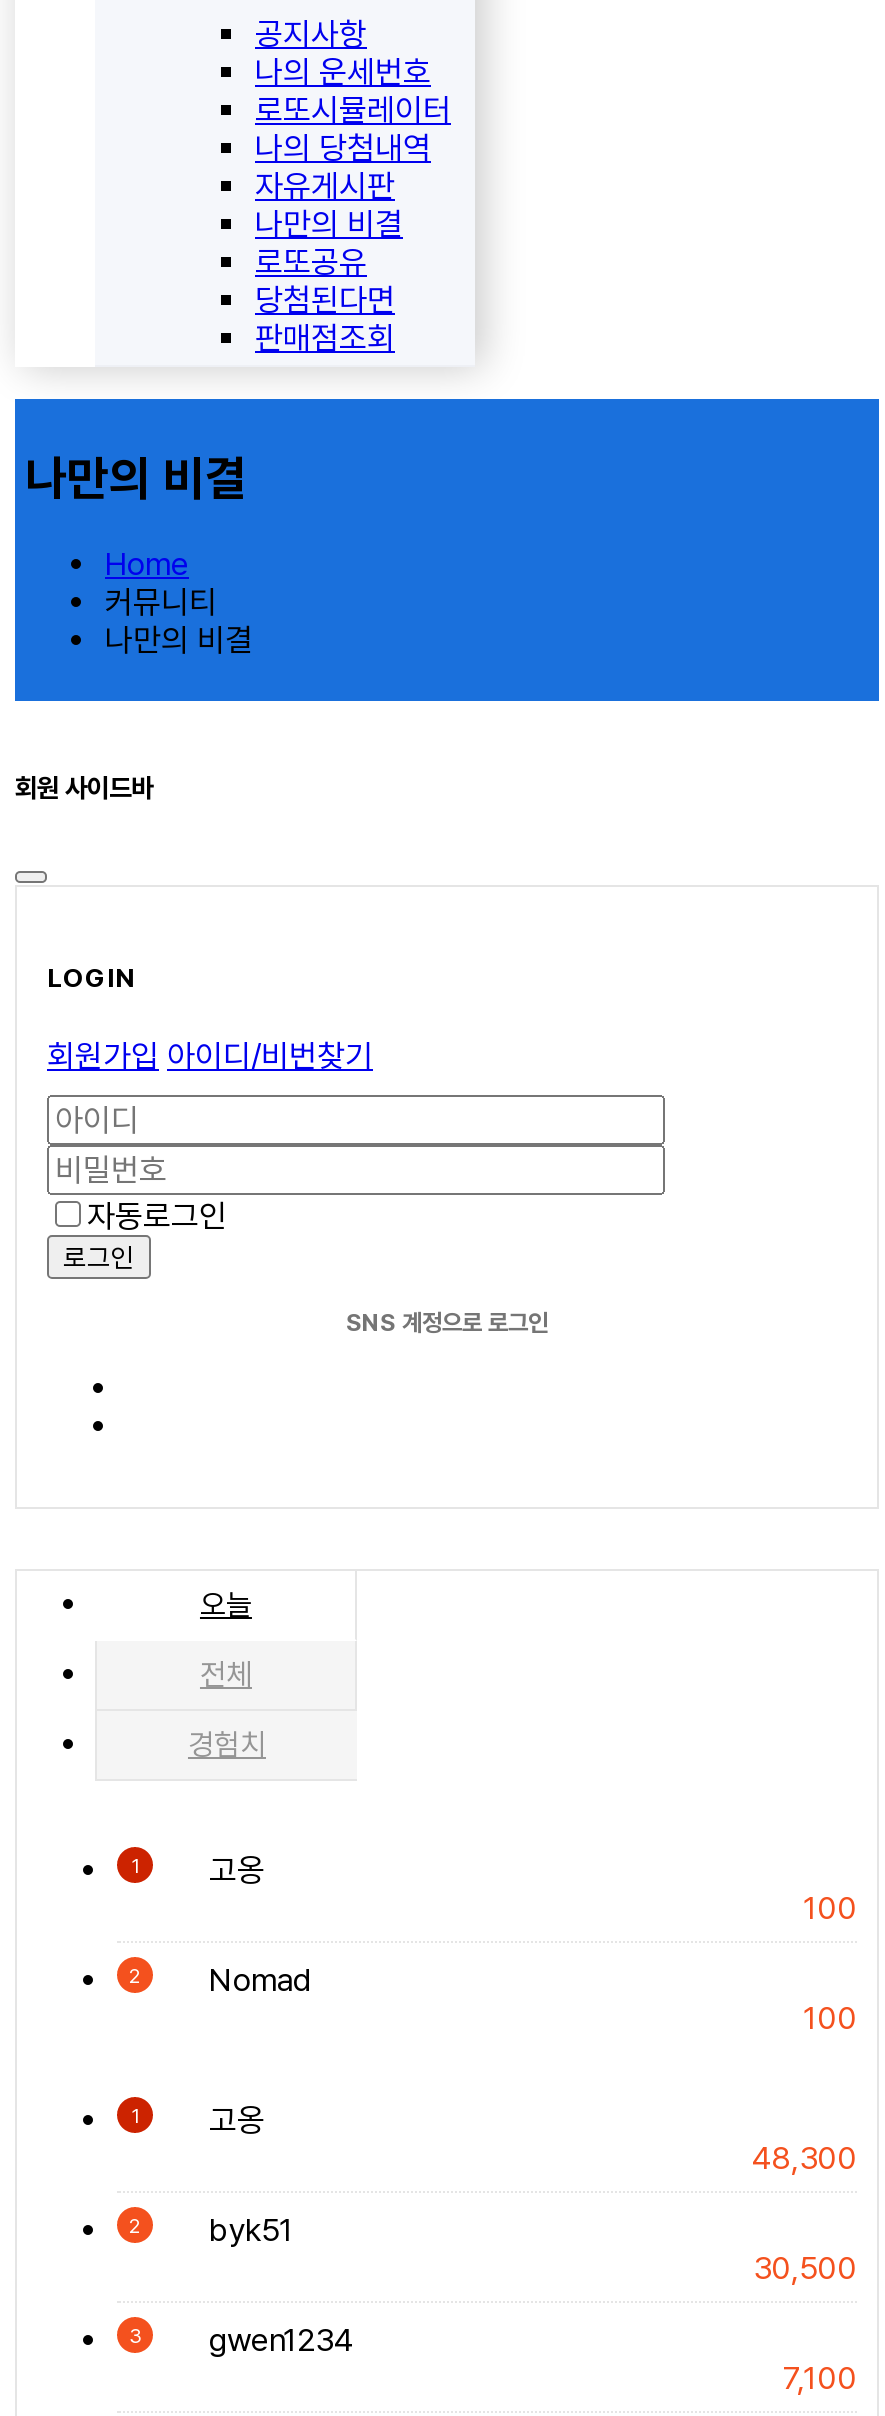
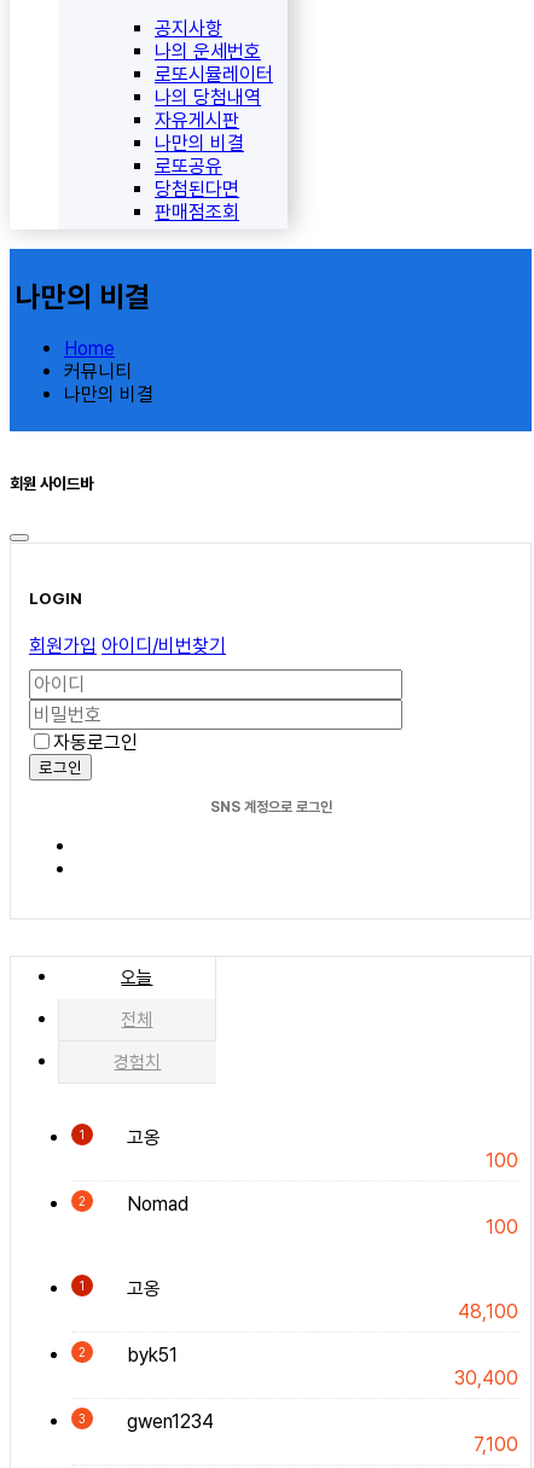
[751,2139,857,2177] 48,300 -> [458,1300,518,1323] 48,100
[753,2249,857,2287] 30,500 -> [454,1367,518,1390] 30,400

